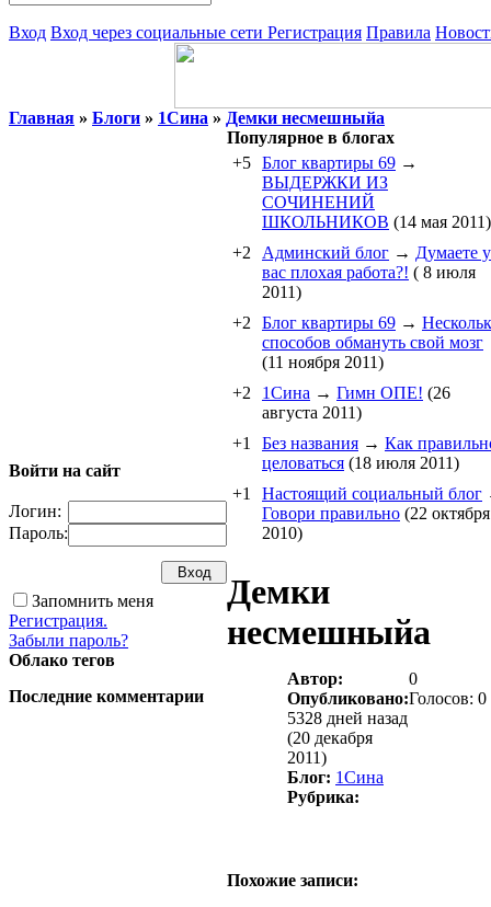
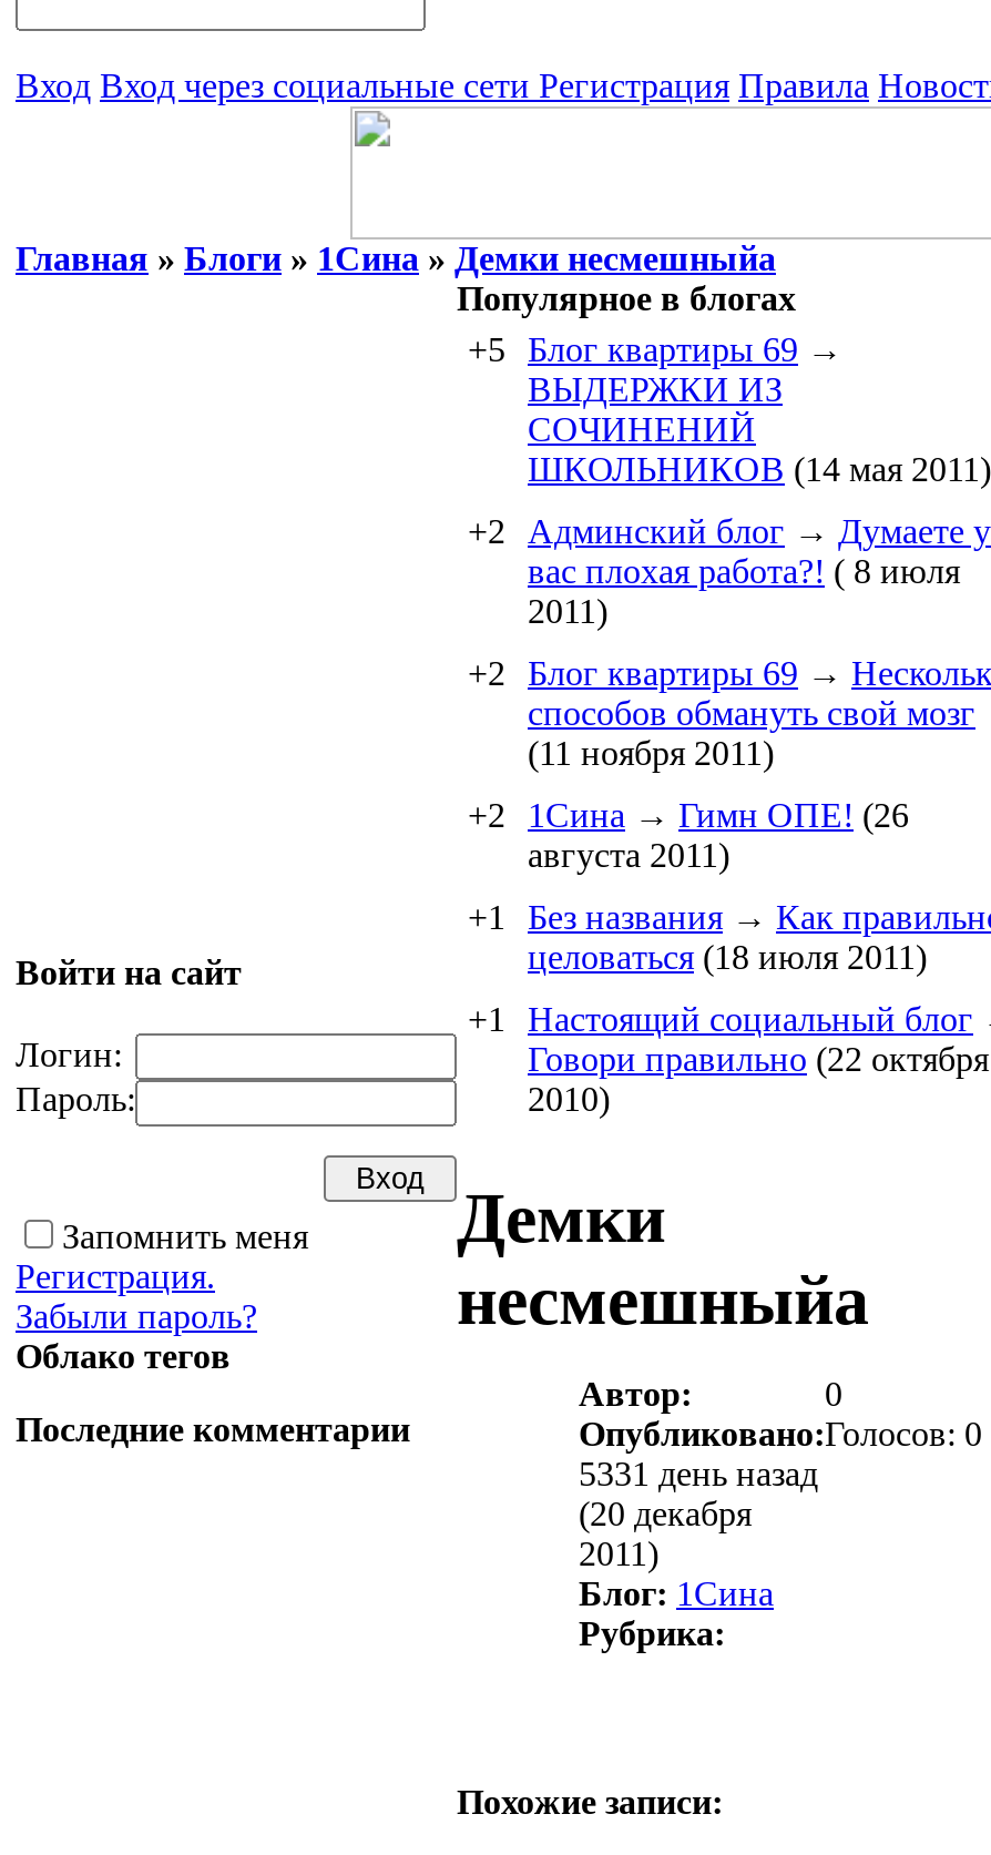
[287,709,408,728] 5328 дней назад -> [579,1456,818,1493] 5331 день назад

